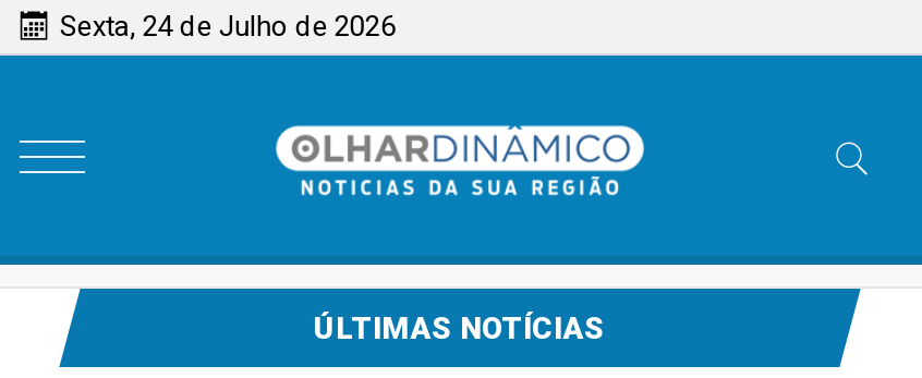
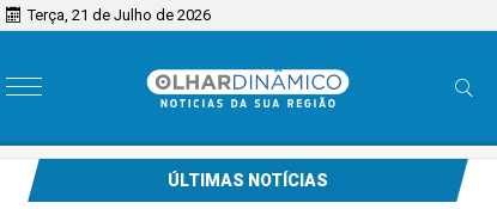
[60,10,395,42] Sexta, 24 de Julho de 2026 -> [28,6,211,24] Terça, 21 de Julho de 2026

